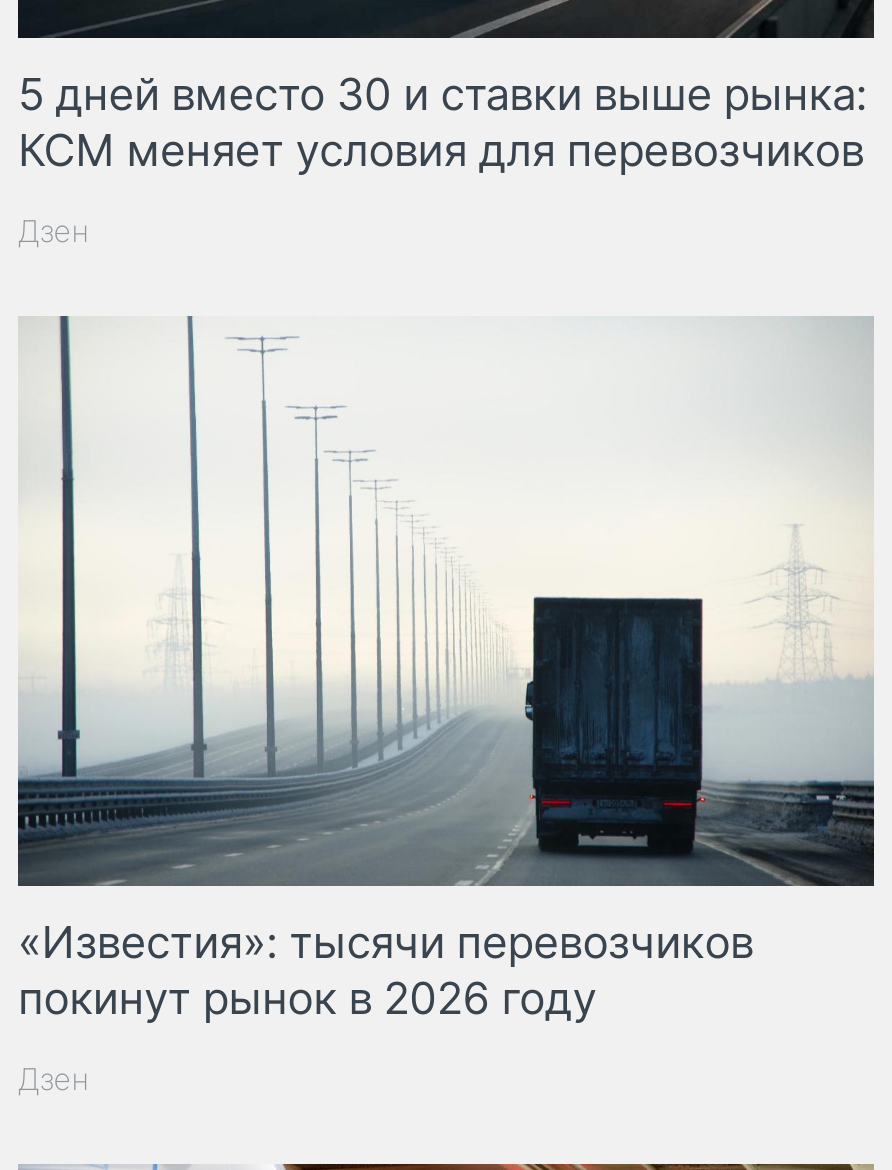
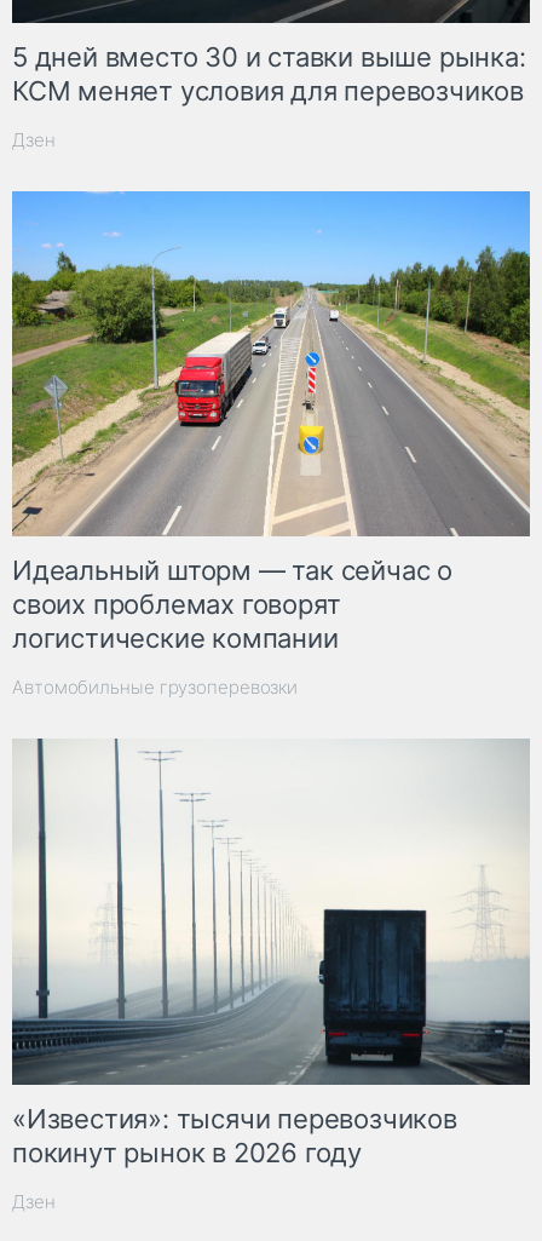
none -> [11,190,531,699] [image] | Идеальный шторм — так сейчас о | своих проблемах говорят | логистические компании | Автомобильные грузоперевозки

